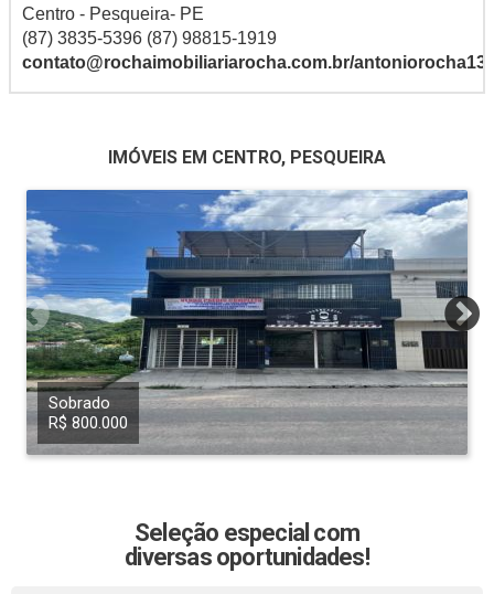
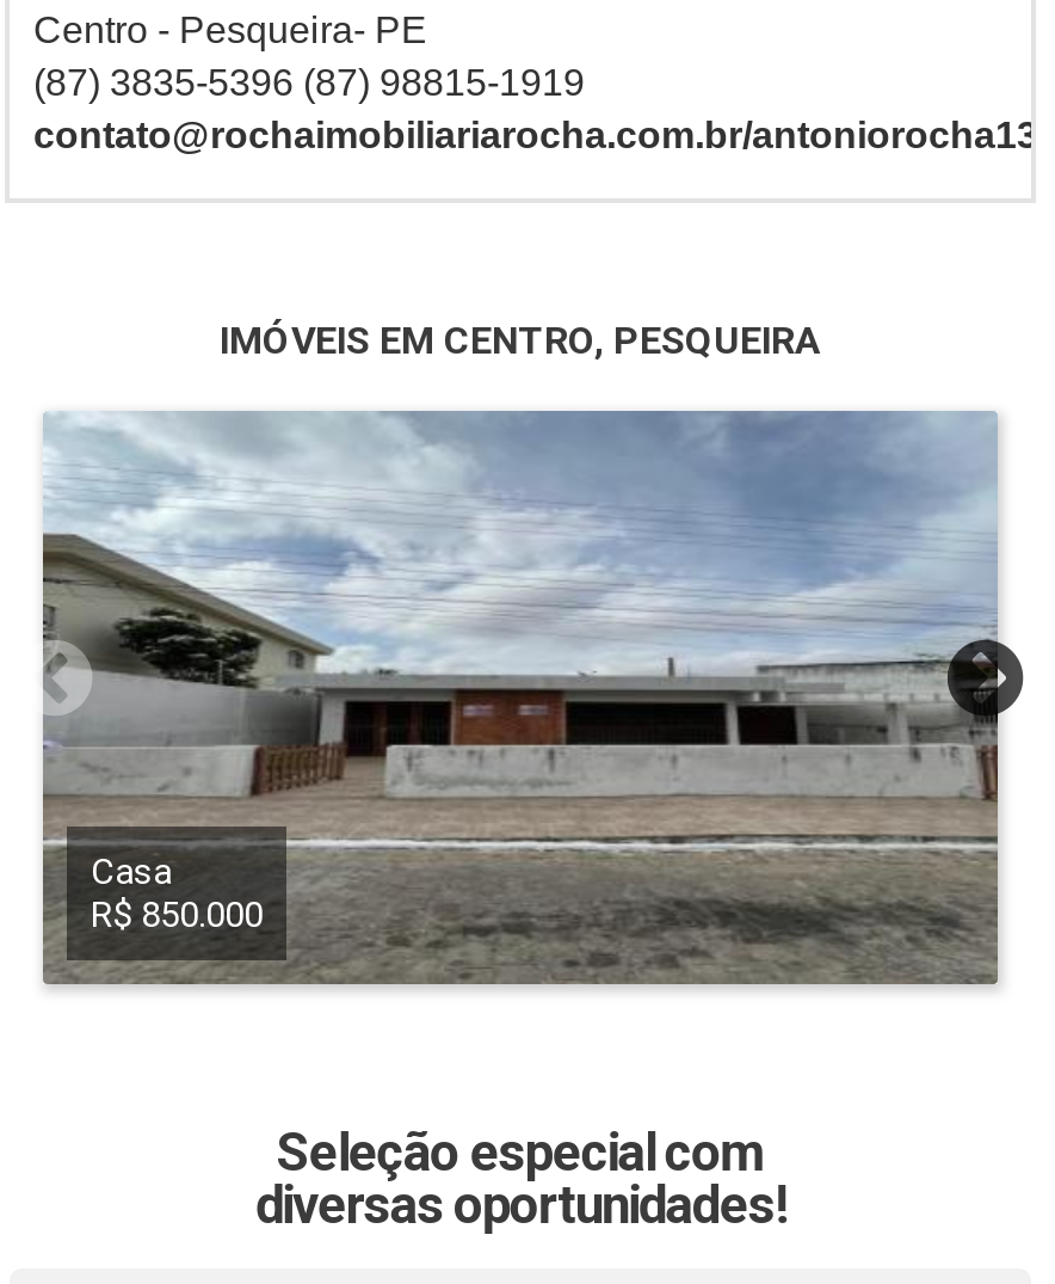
[25,189,468,454] [image] | Sobrado | R$ 800.000 -> [41,411,998,984] [image] | Casa | R$ 850.000

